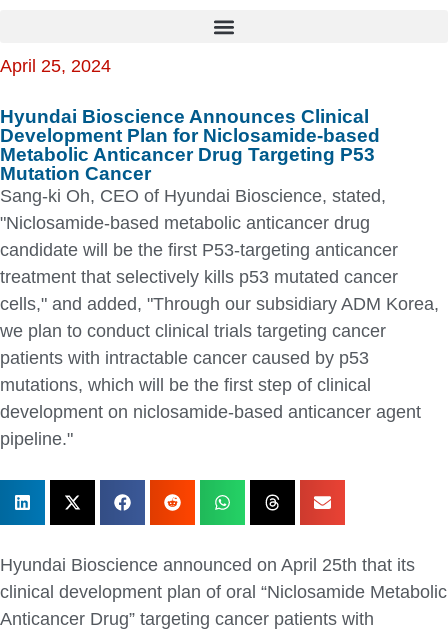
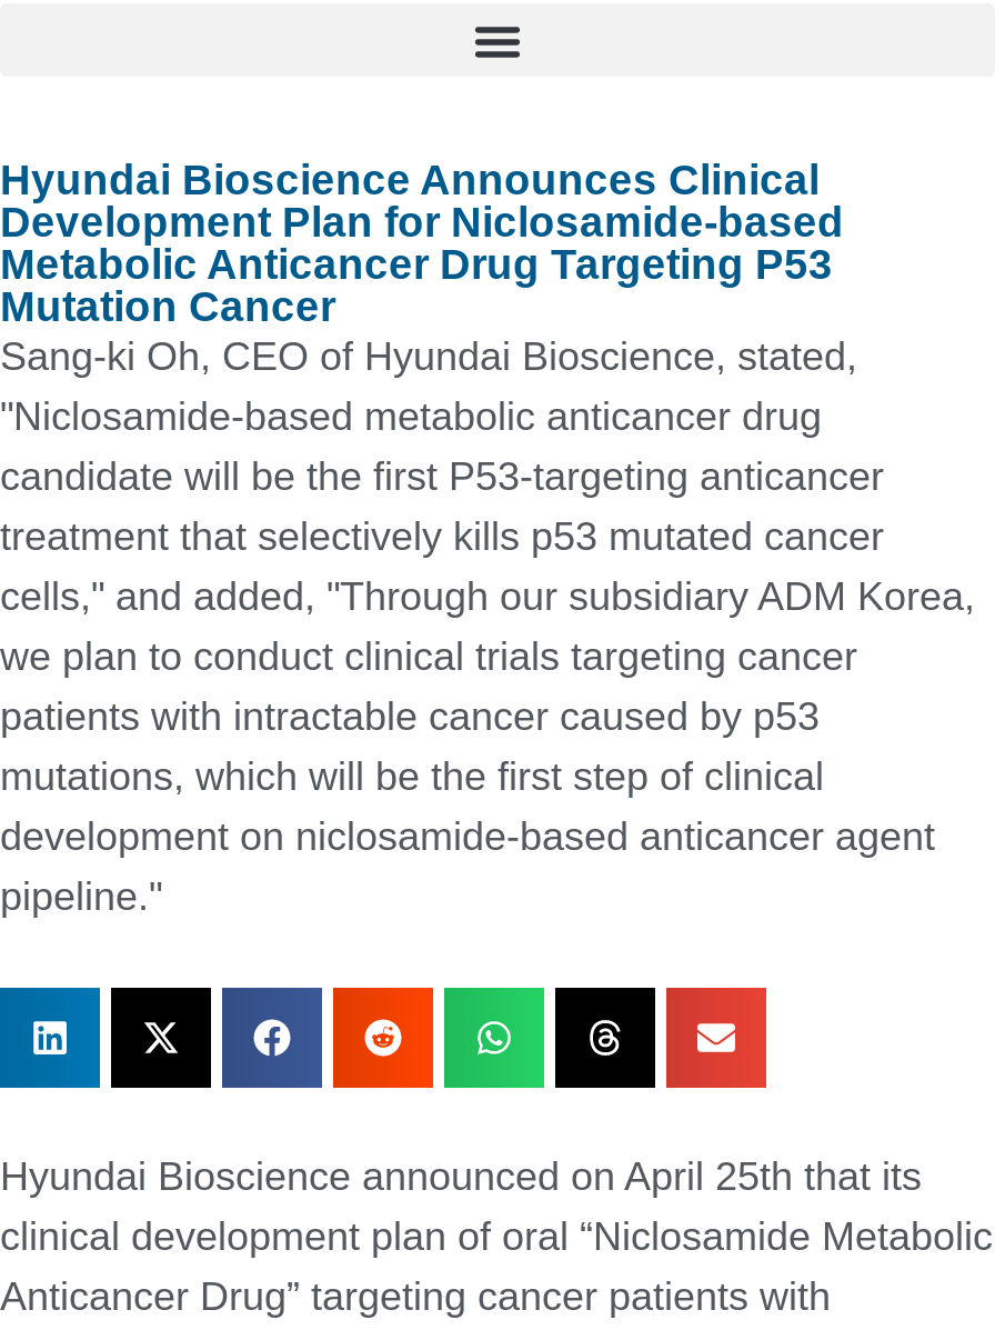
[0,56,111,76] April 25, 2024 -> none

